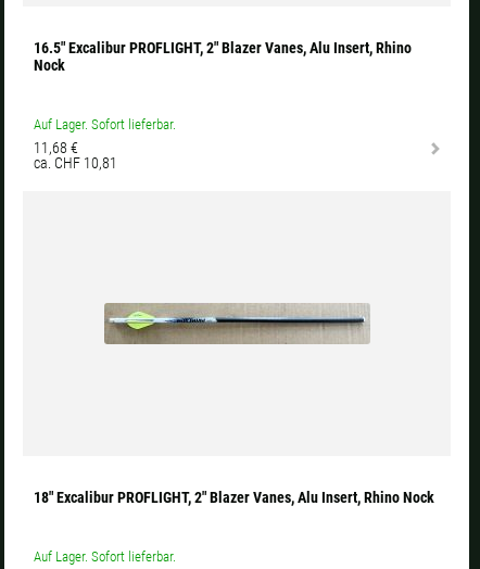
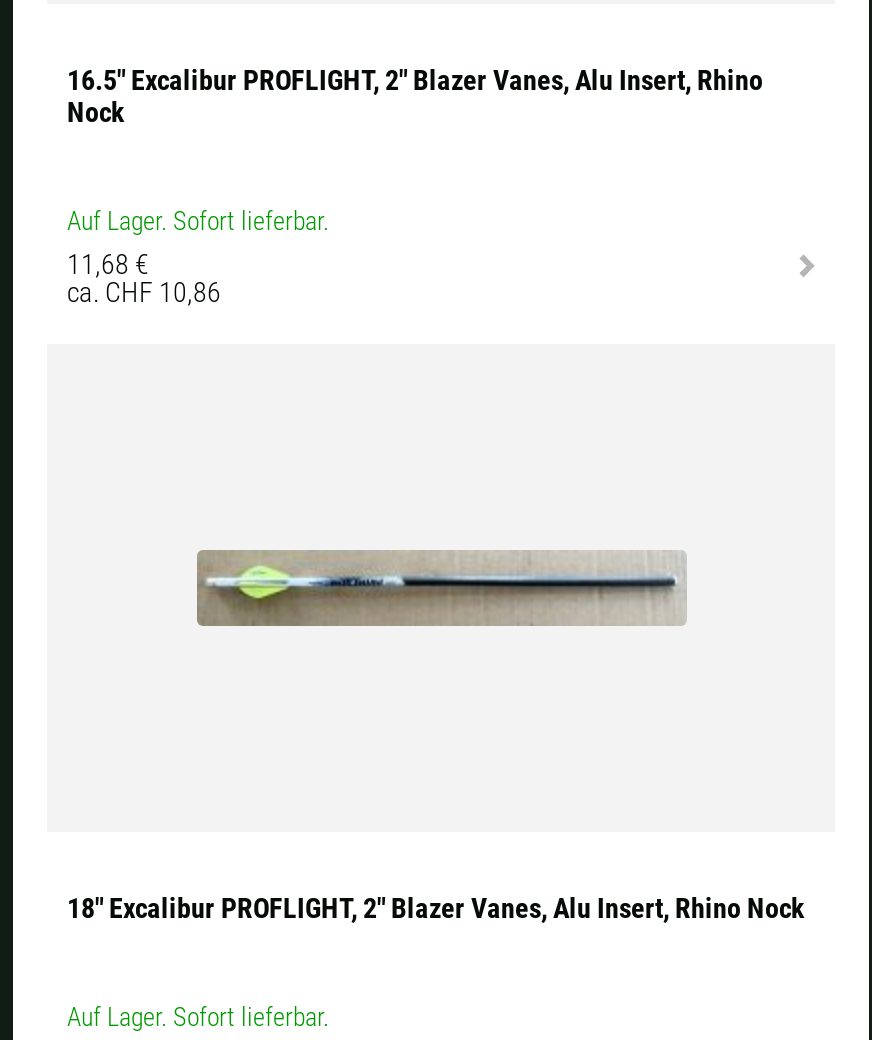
[34,154,117,172] ca. CHF 10,81 -> [67,276,221,308] ca. CHF 10,86

